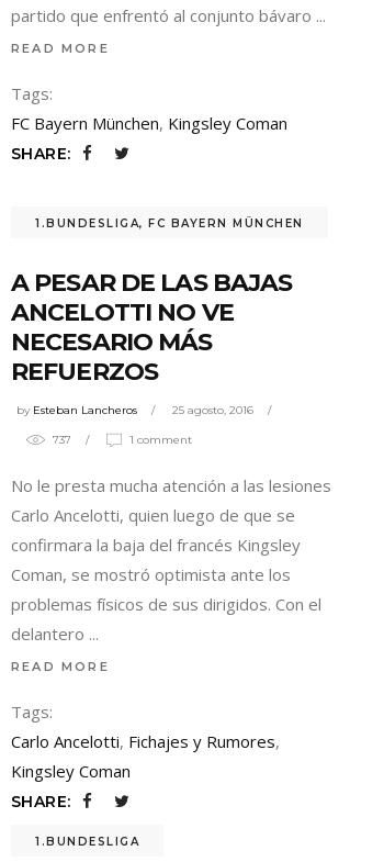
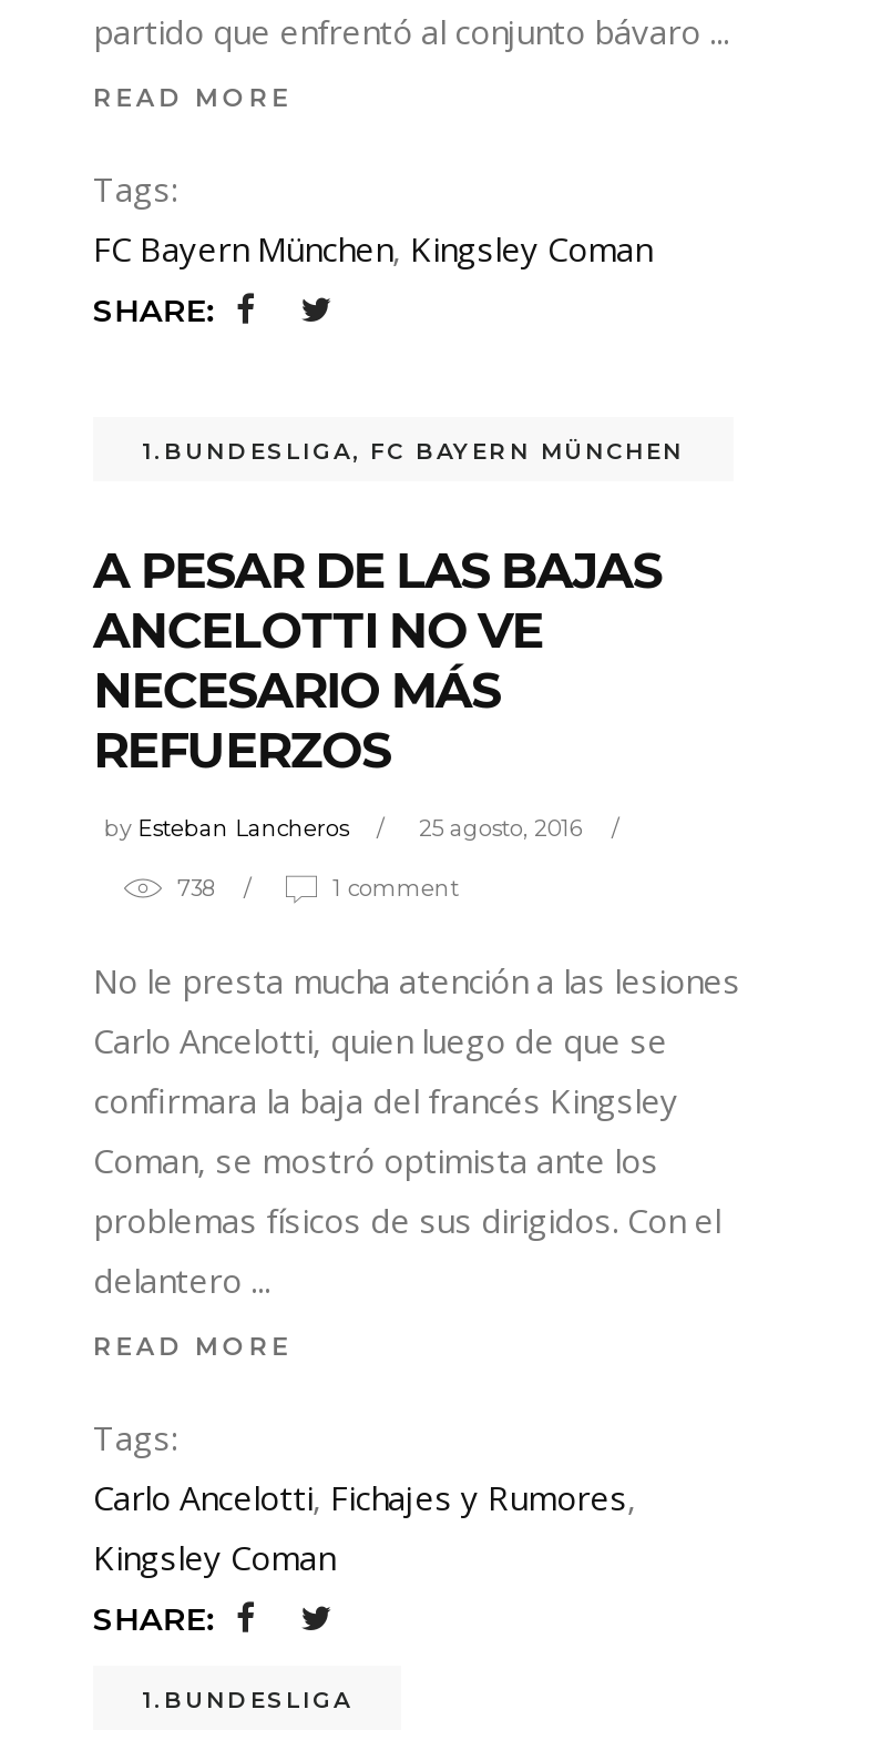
[53,433,71,447] 737 -> [177,874,215,903] 738

